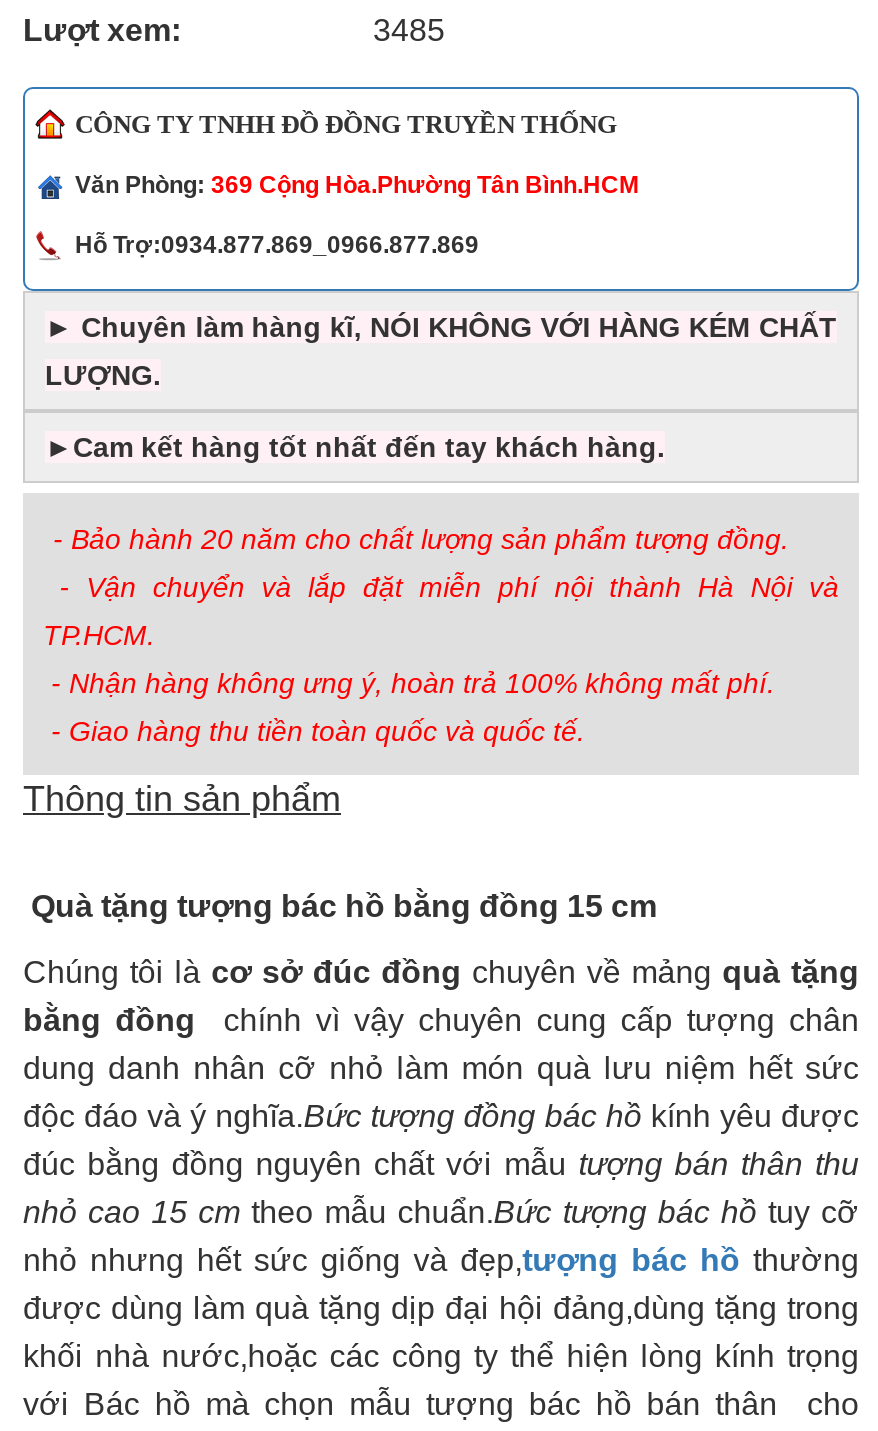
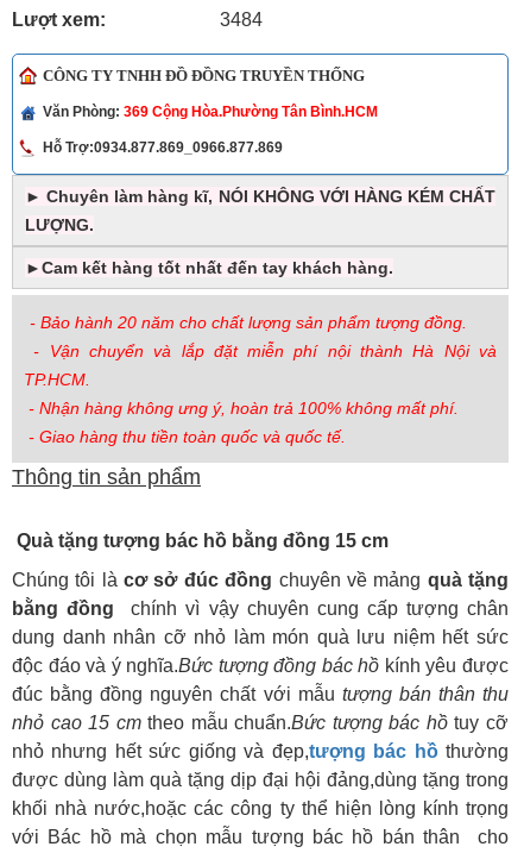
[373,12,445,46] 3485 -> [220,9,263,29] 3484

